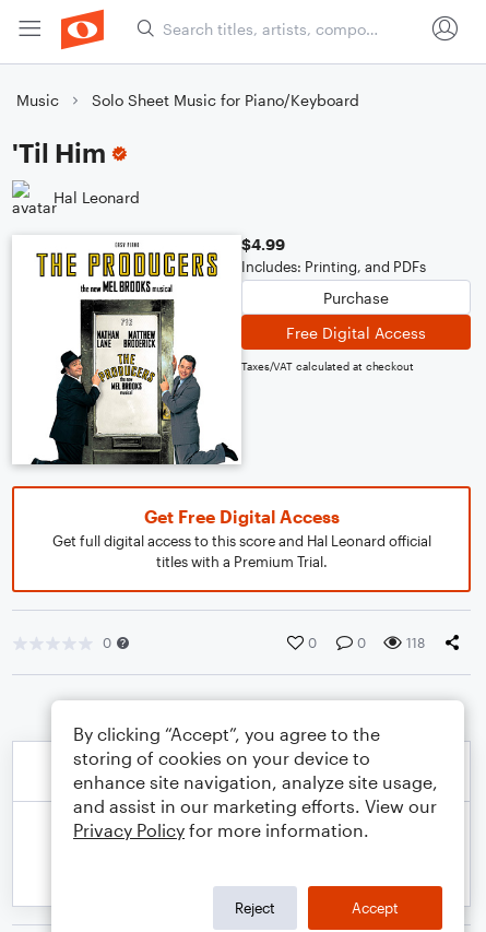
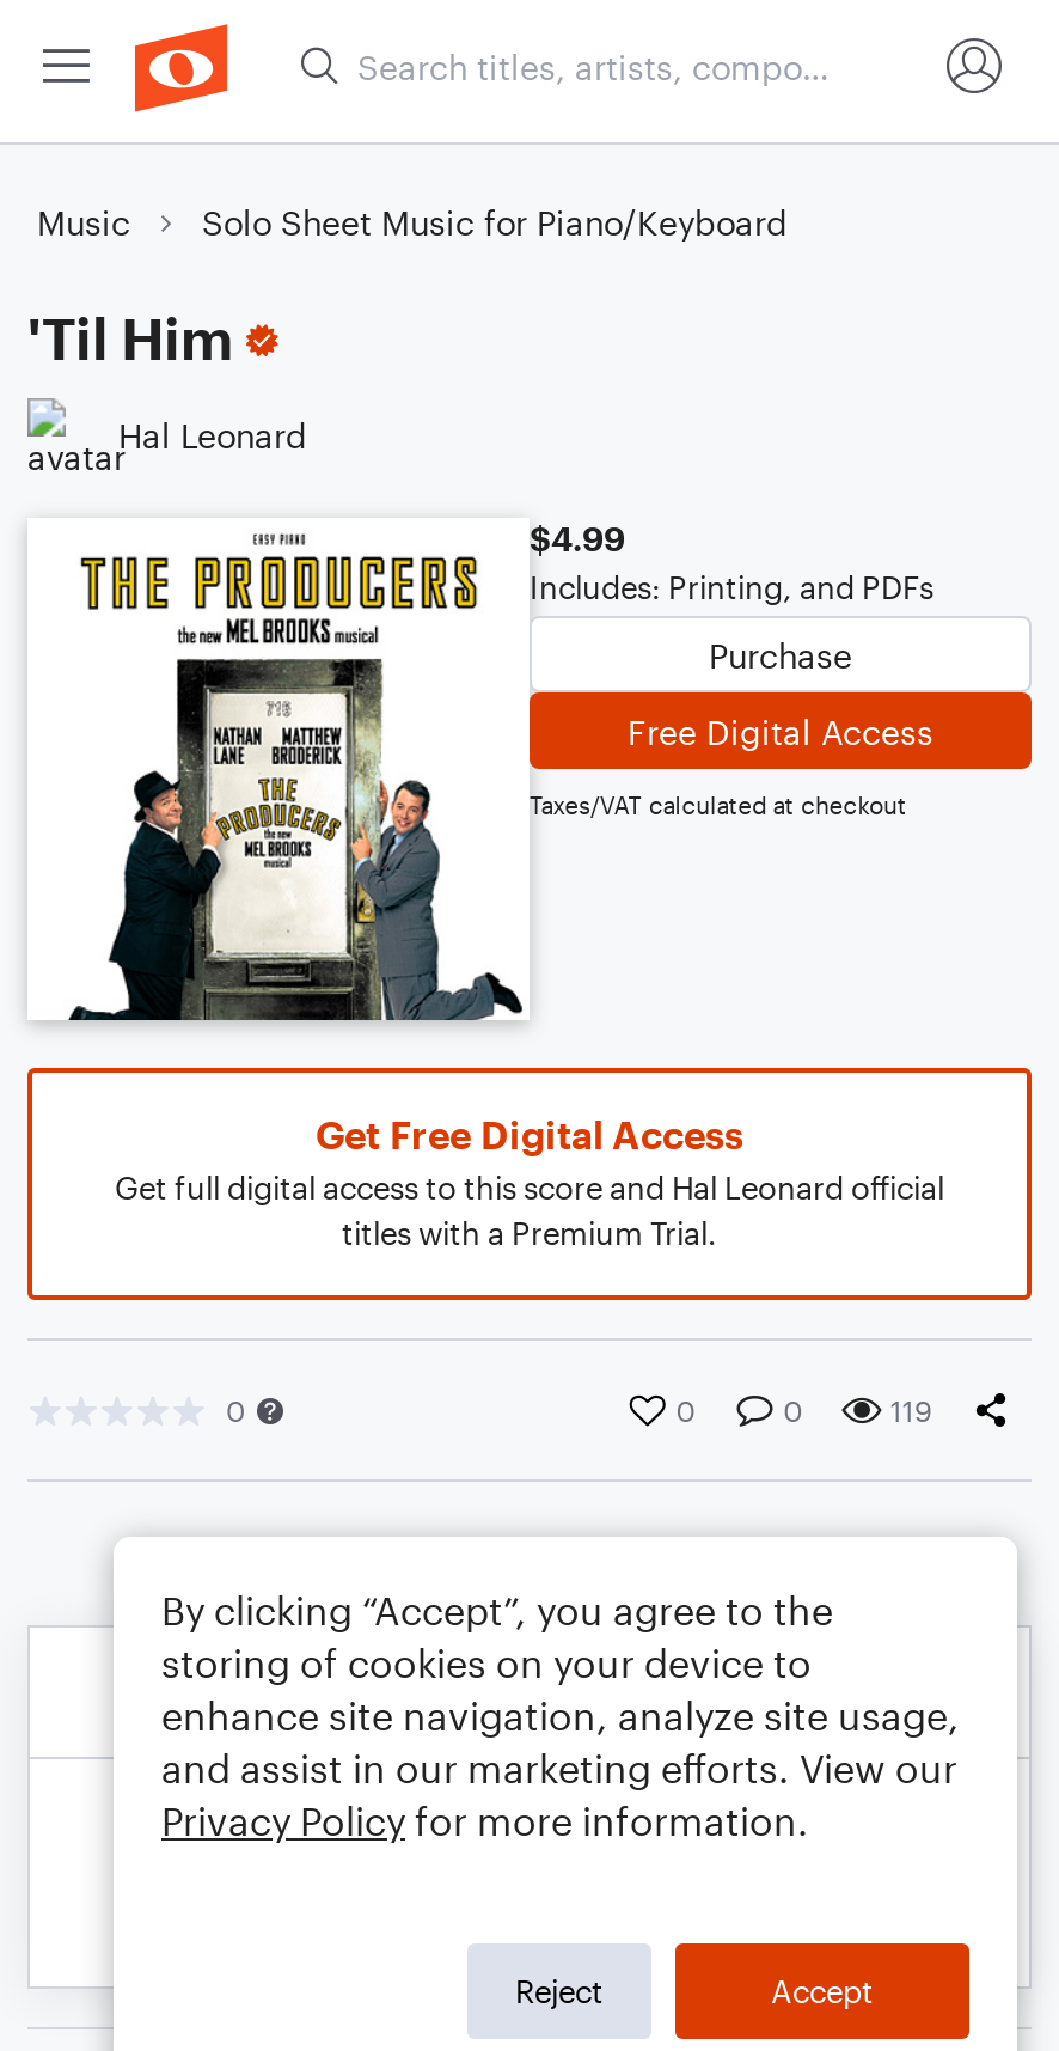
[406,634,425,650] 118 -> [890,1392,931,1426] 119

